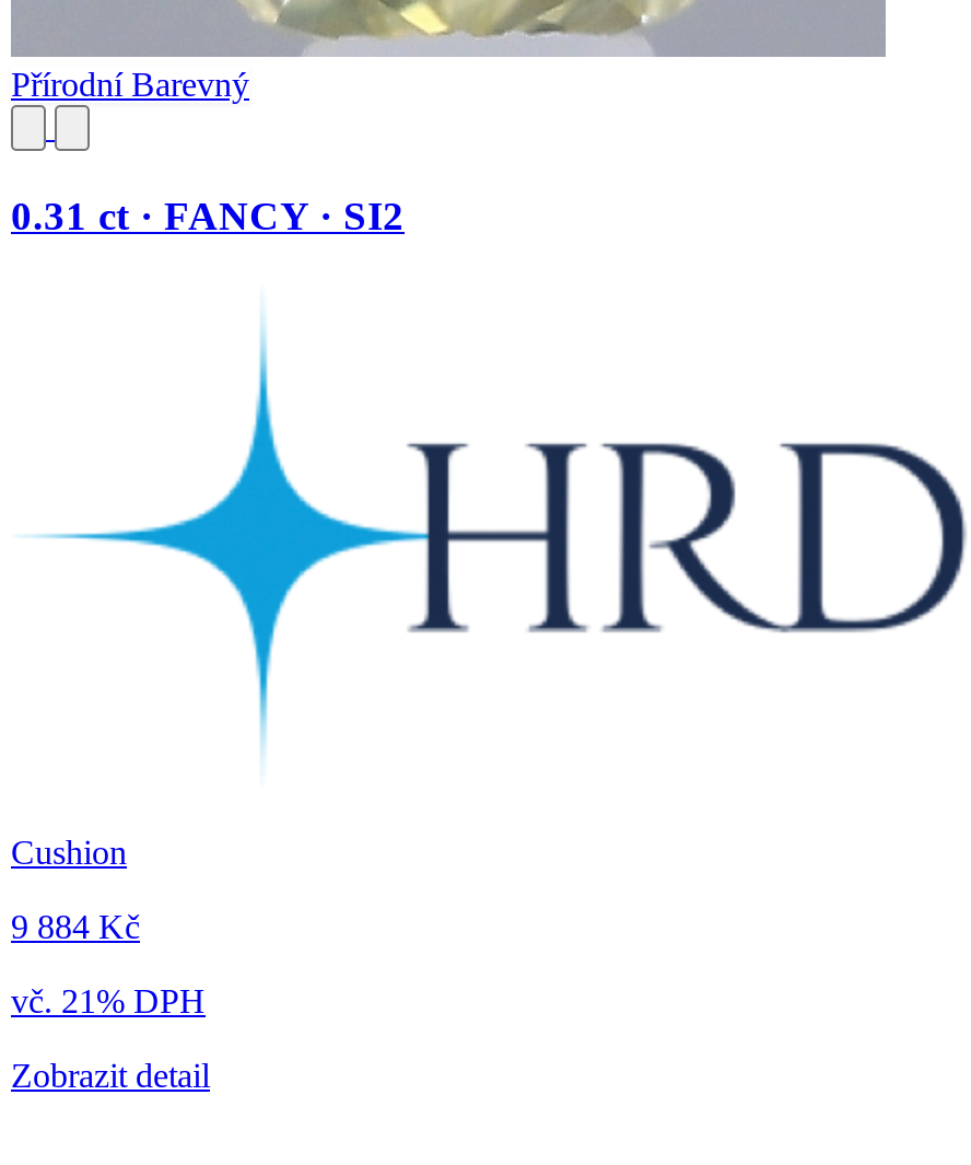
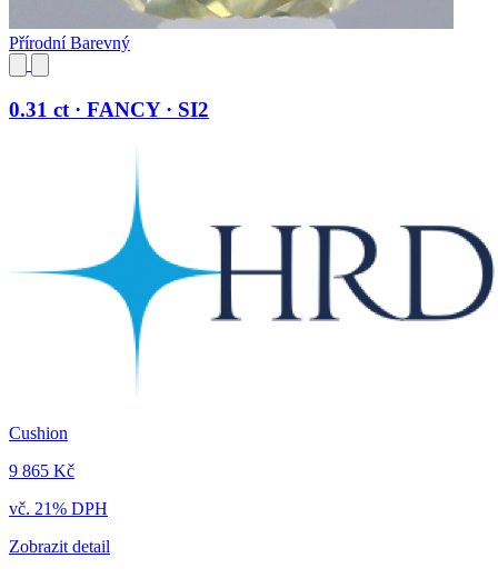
[11,907,140,944] 9 884 Kč -> [9,461,74,480] 9 865 Kč

